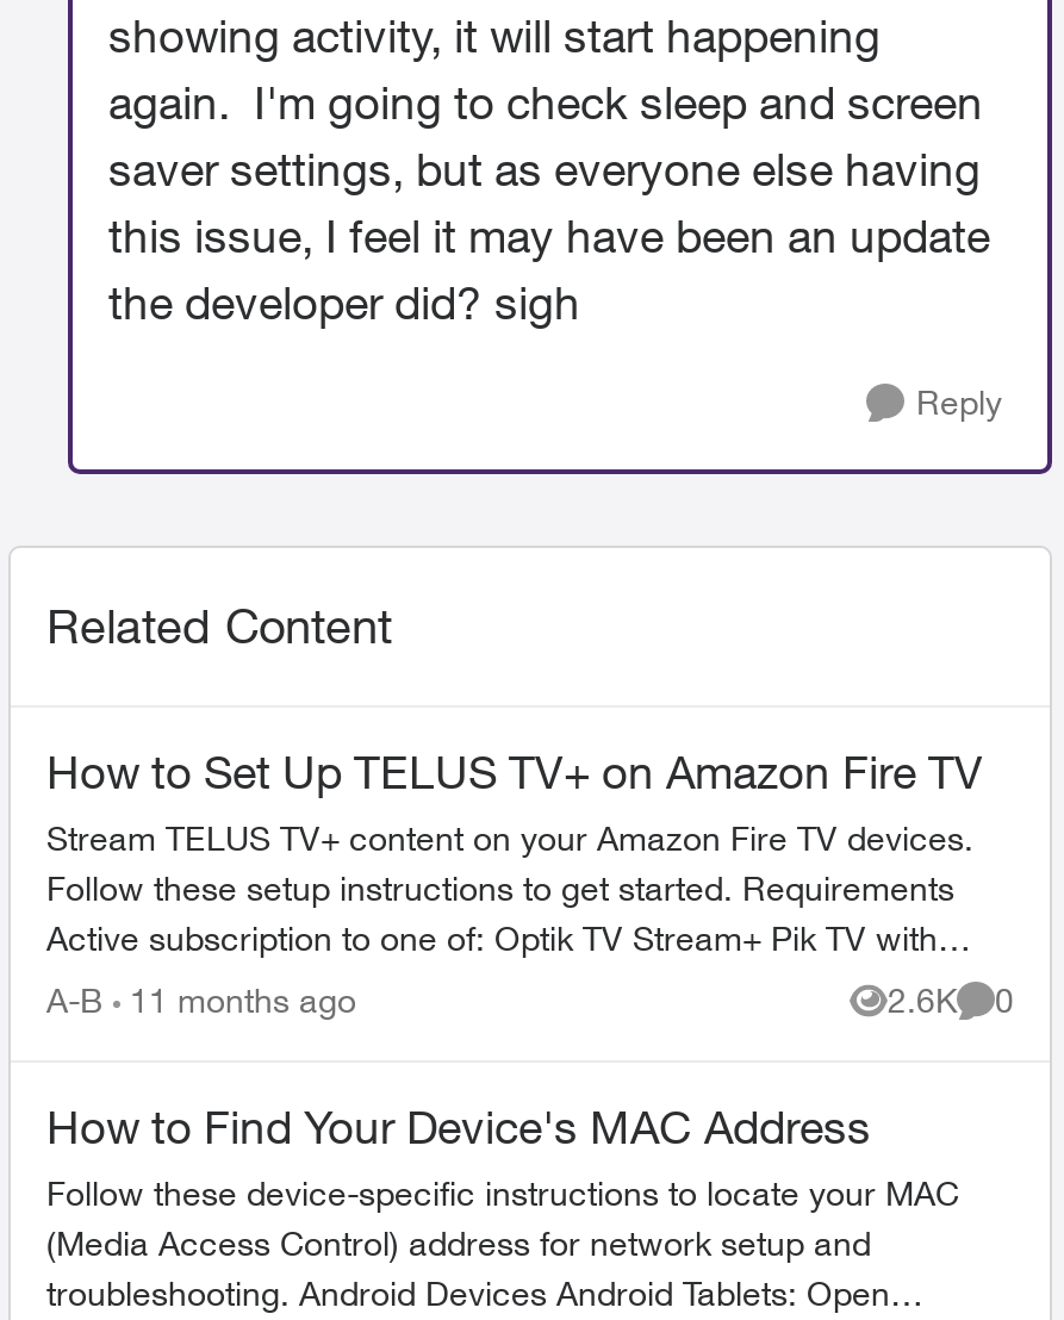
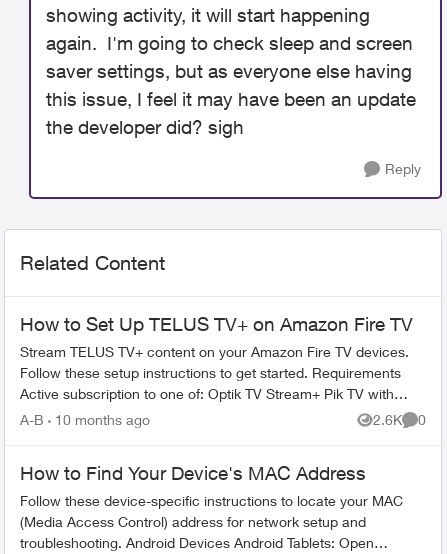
[130,979,356,1020] 11 months ago -> [55,411,150,428] 10 months ago

